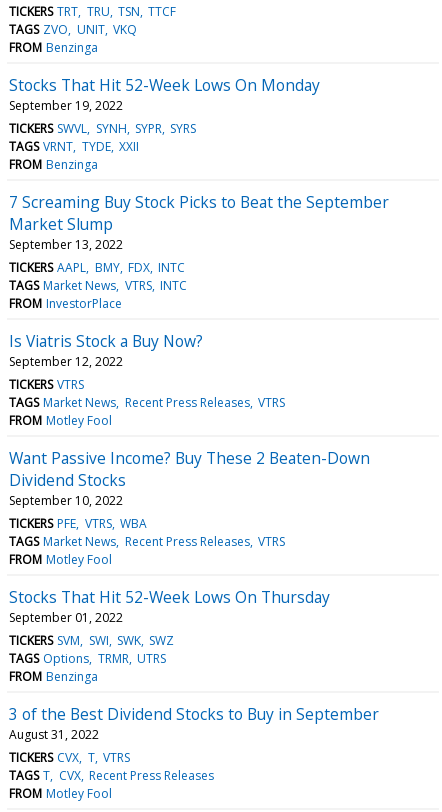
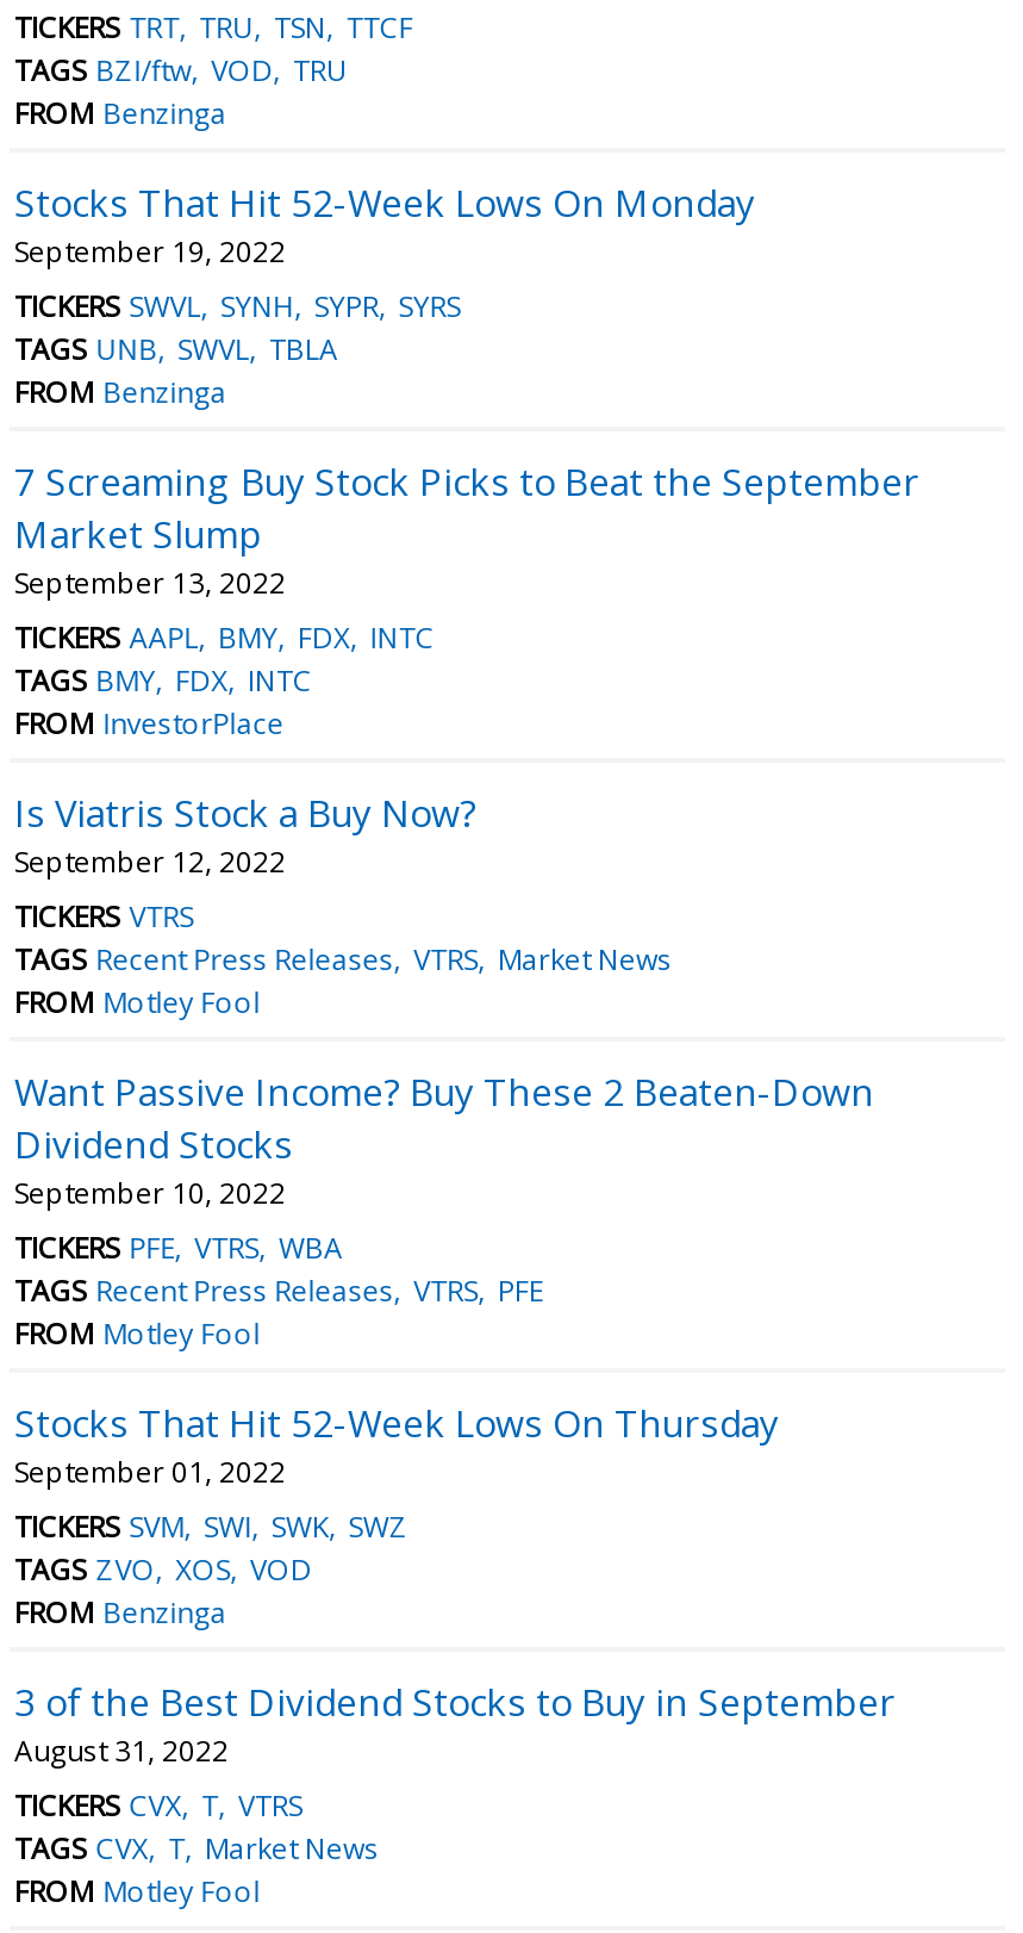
[9,21,137,38] TAGS ZVO UNIT VKQ -> [14,50,348,90] TAGS BZI/ftw VOD TRU
[9,138,139,155] TAGS VRNT TYDE XXII -> [14,329,338,369] TAGS UNB SWVL TBLA
[9,277,187,294] TAGS Market News VTRS INTC -> [14,660,312,701] TAGS BMY FDX INTC
[9,394,285,411] TAGS Market News Recent Press Releases VTRS -> [14,939,671,979] TAGS Recent Press Releases VTRS Market News
[9,533,285,550] TAGS Market News Recent Press Releases VTRS -> [14,1270,543,1311] TAGS Recent Press Releases VTRS PFE
[9,650,166,667] TAGS Options TRMR UTRS -> [14,1549,312,1590] TAGS ZVO XOS VOD
[9,767,214,784] TAGS T CVX Recent Press Releases -> [14,1828,378,1868] TAGS CVX T Market News

